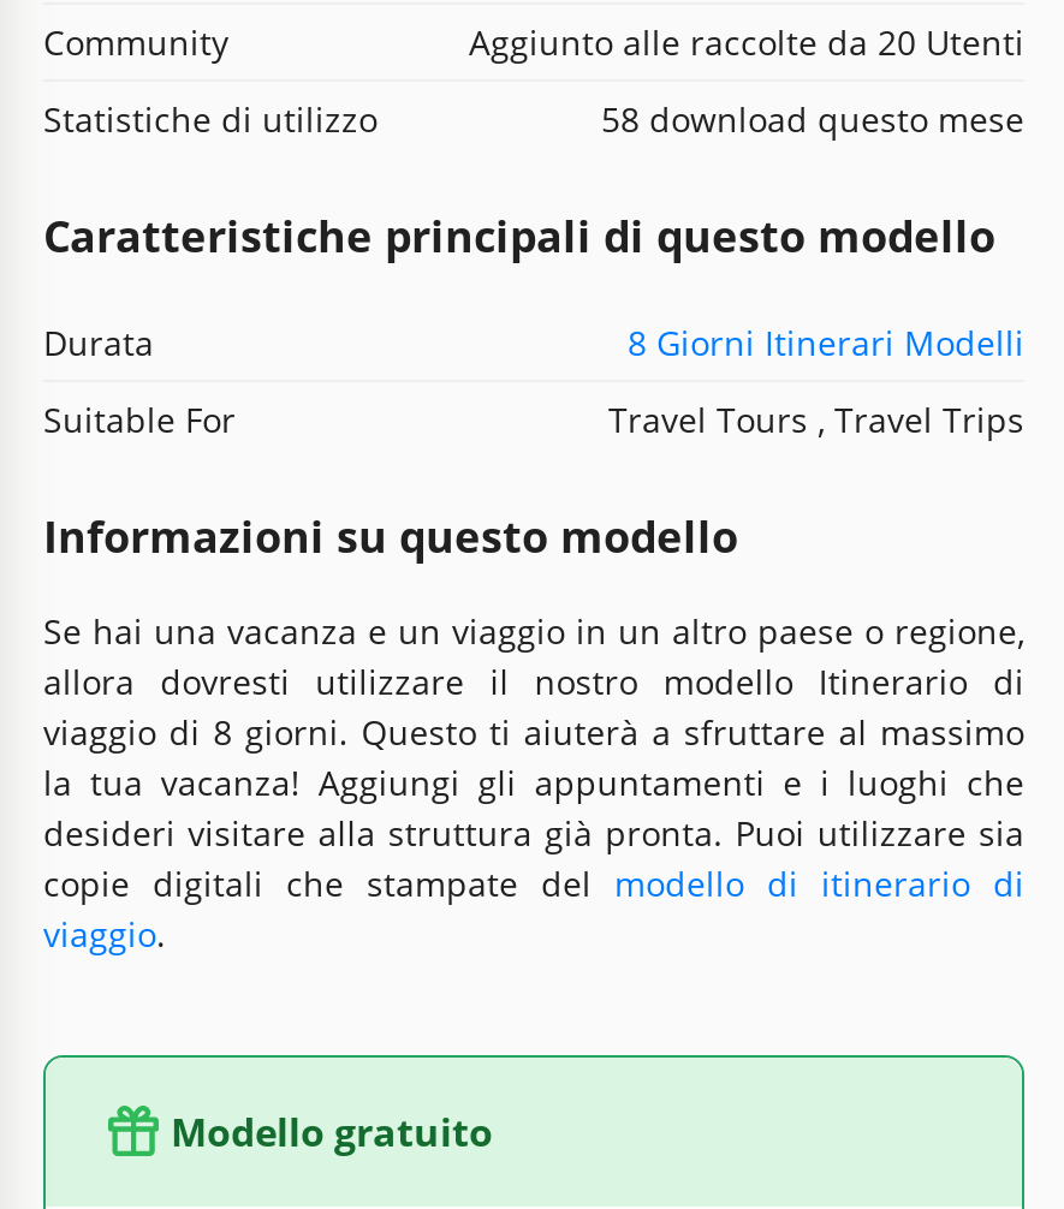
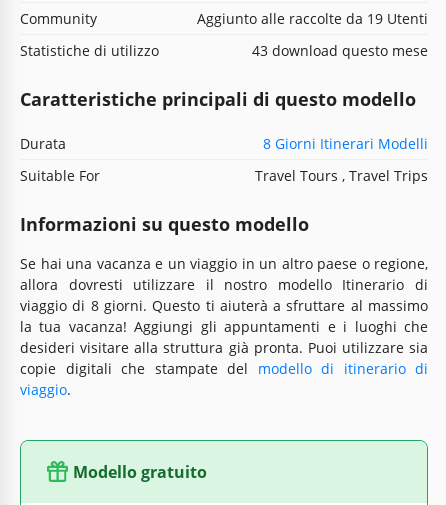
[469,18,1024,64] Aggiunto alle raccolte da 20 Utenti -> [197,9,428,28] Aggiunto alle raccolte da 19 Utenti
[601,95,1024,141] 58 download questo mese -> [252,41,428,60] 43 download questo mese

